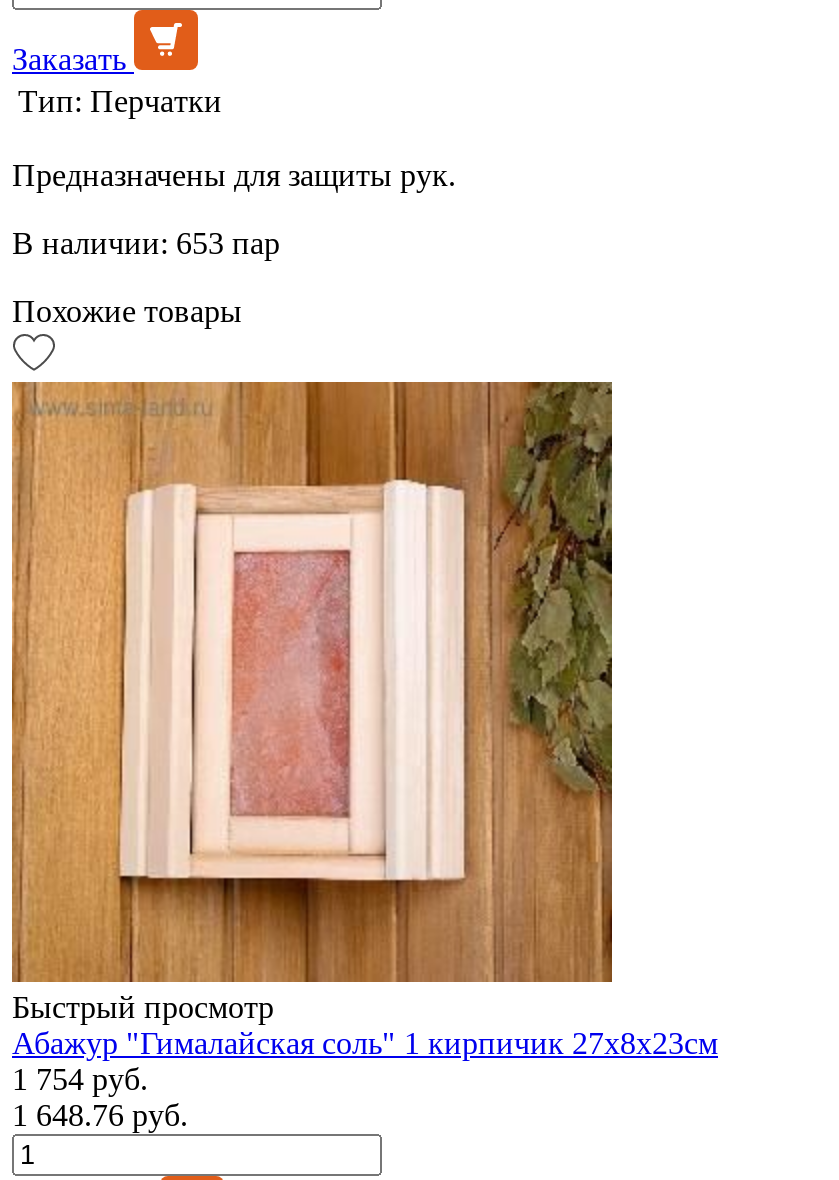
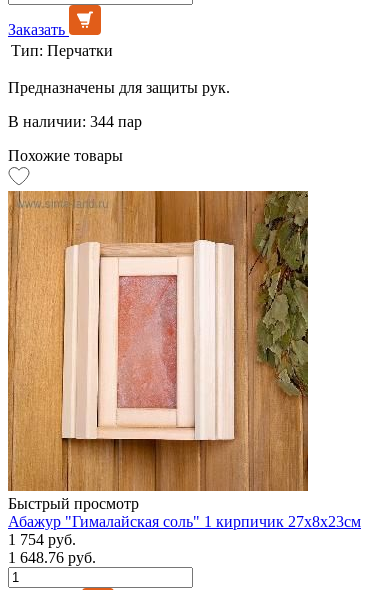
[12,226,280,260] В наличии: 653 пар -> [8,113,142,130] В наличии: 344 пар

